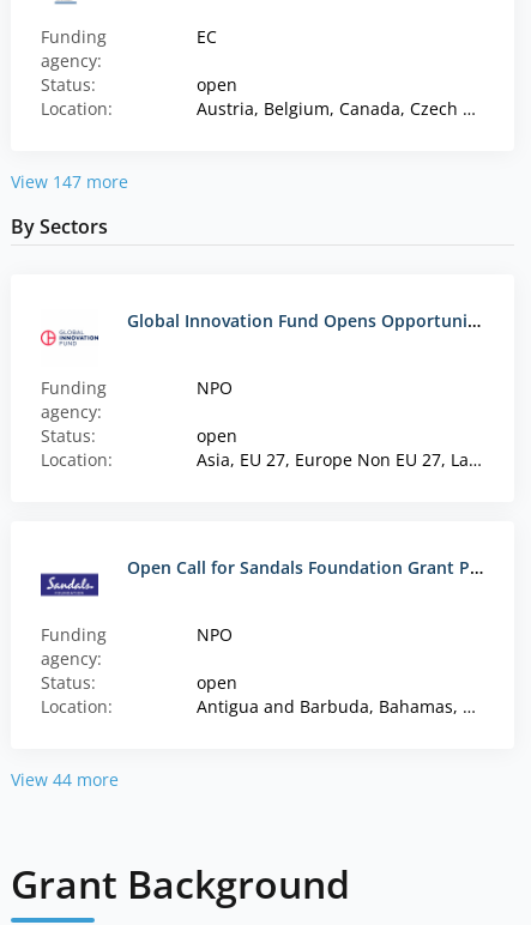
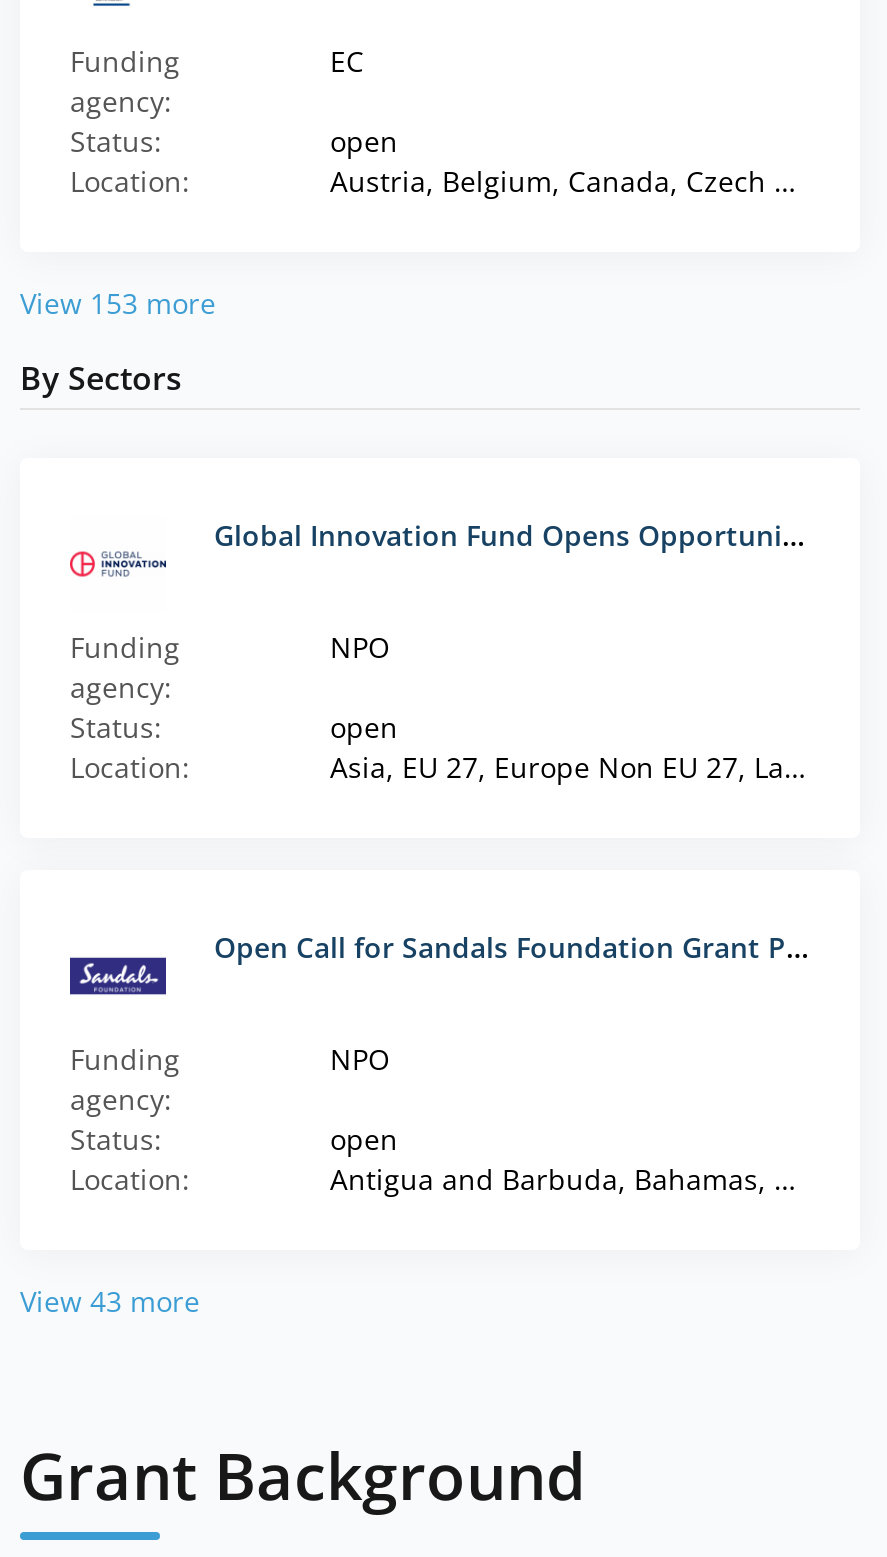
[11,170,128,193] View 147 more -> [20,284,216,322] View 153 more
[11,768,119,791] View 44 more -> [20,1282,200,1320] View 43 more

